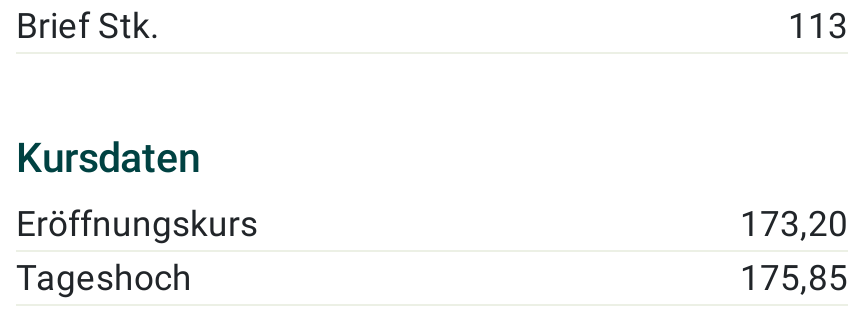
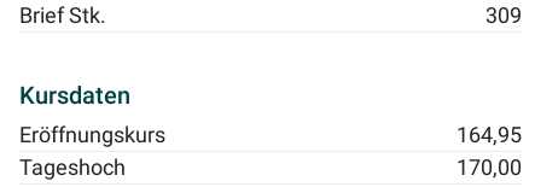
[788,7,848,47] 113 -> [485,4,522,28] 309
[740,205,848,245] 173,20 -> [457,123,522,148] 164,95
[740,259,848,299] 175,85 -> [457,156,522,180] 170,00

